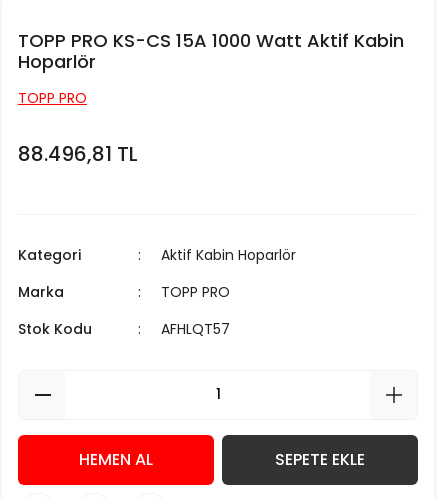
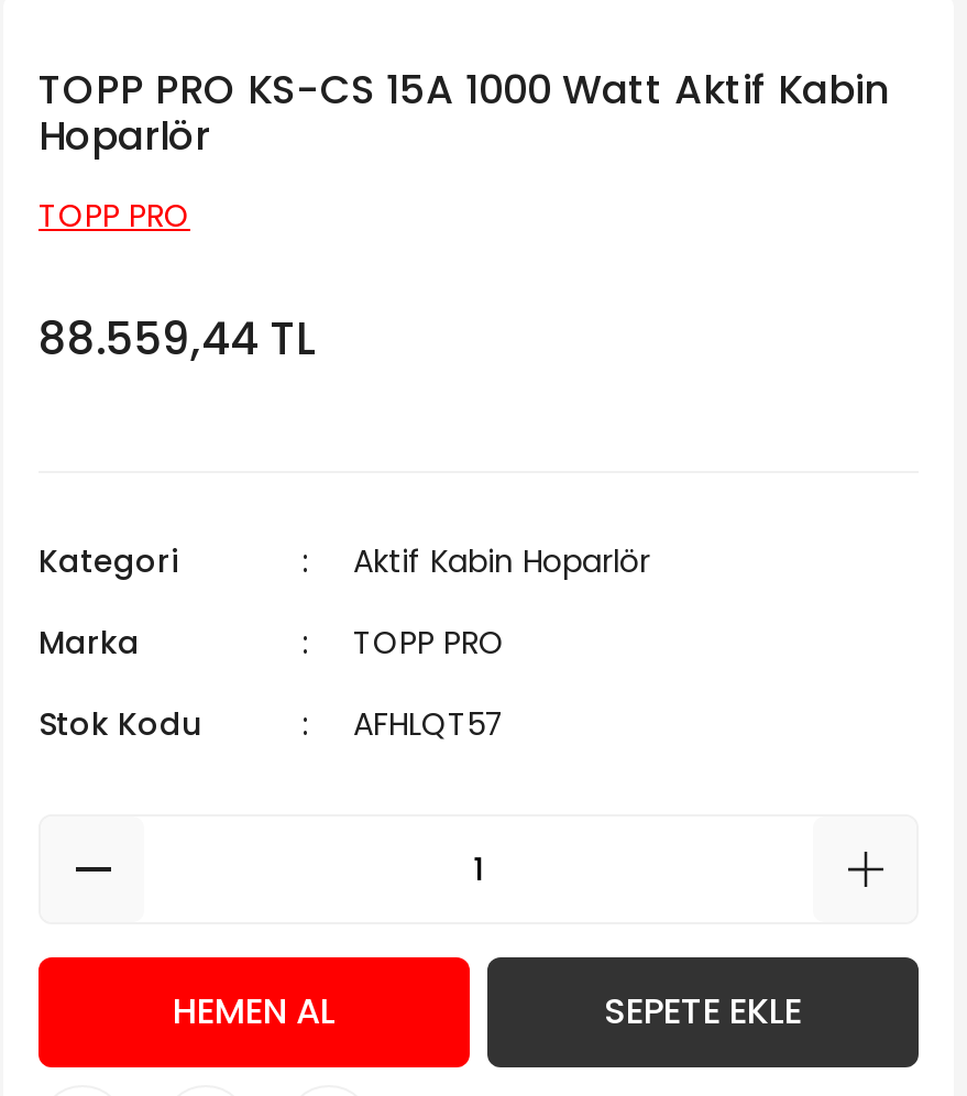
[18,140,138,168] 88.496,81 TL -> [39,308,316,370] 88.559,44 TL

